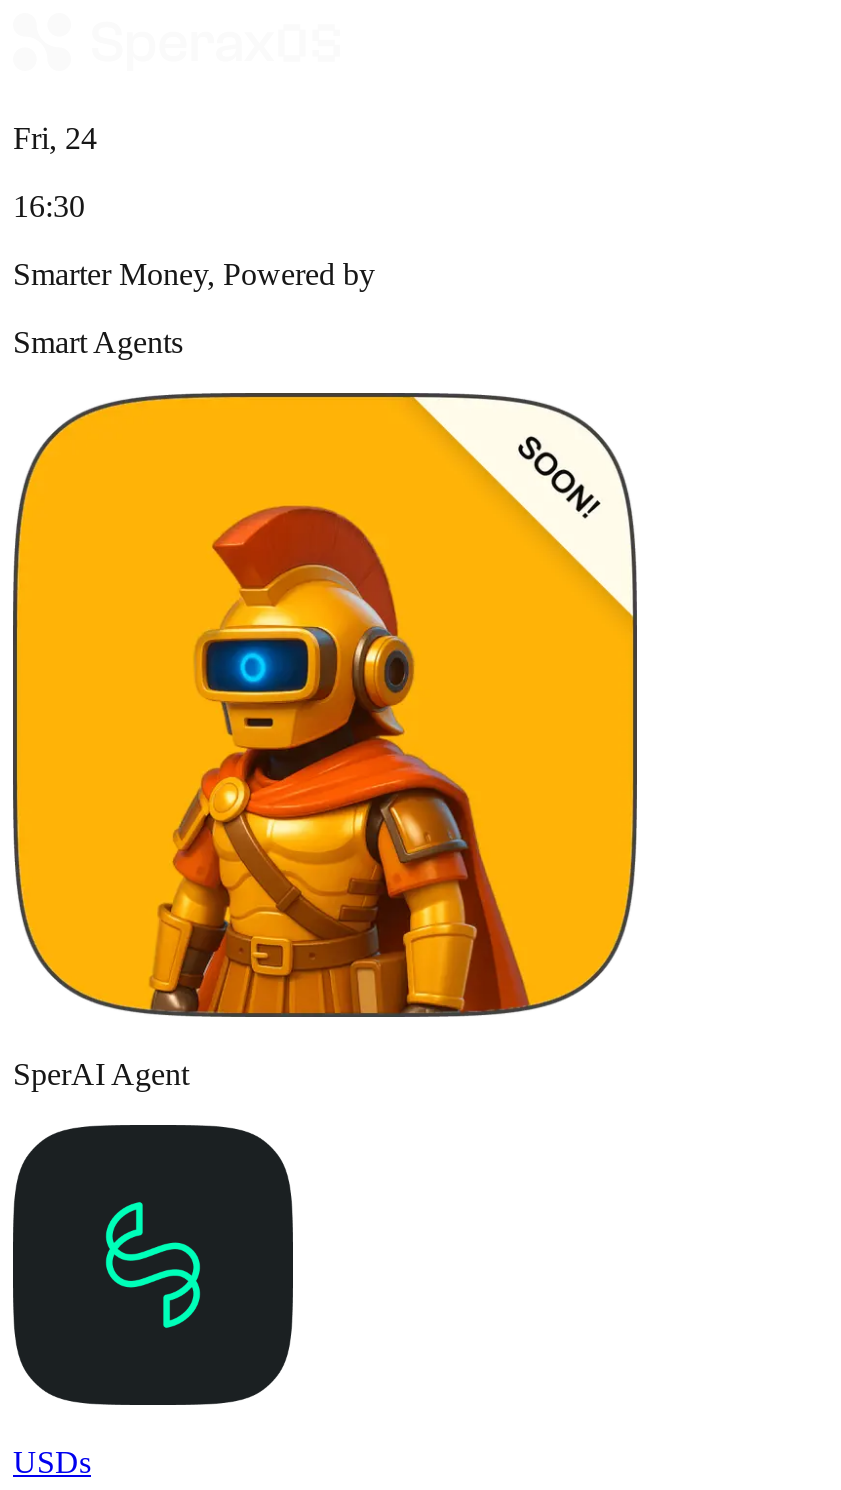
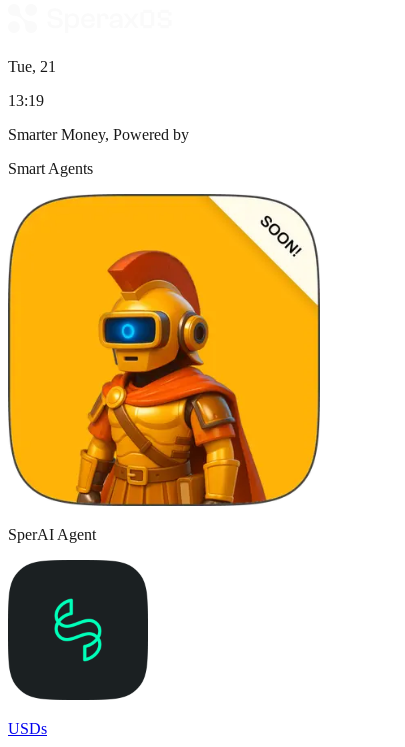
[13,121,97,155] Fri, 24 -> [8,58,56,75] Tue, 21
[13,189,85,223] 16:30 -> [8,92,44,109] 13:19

